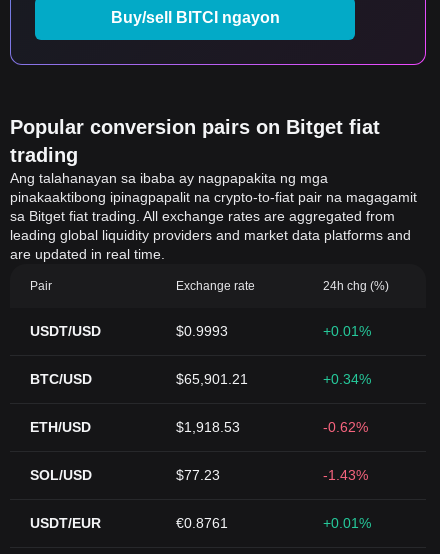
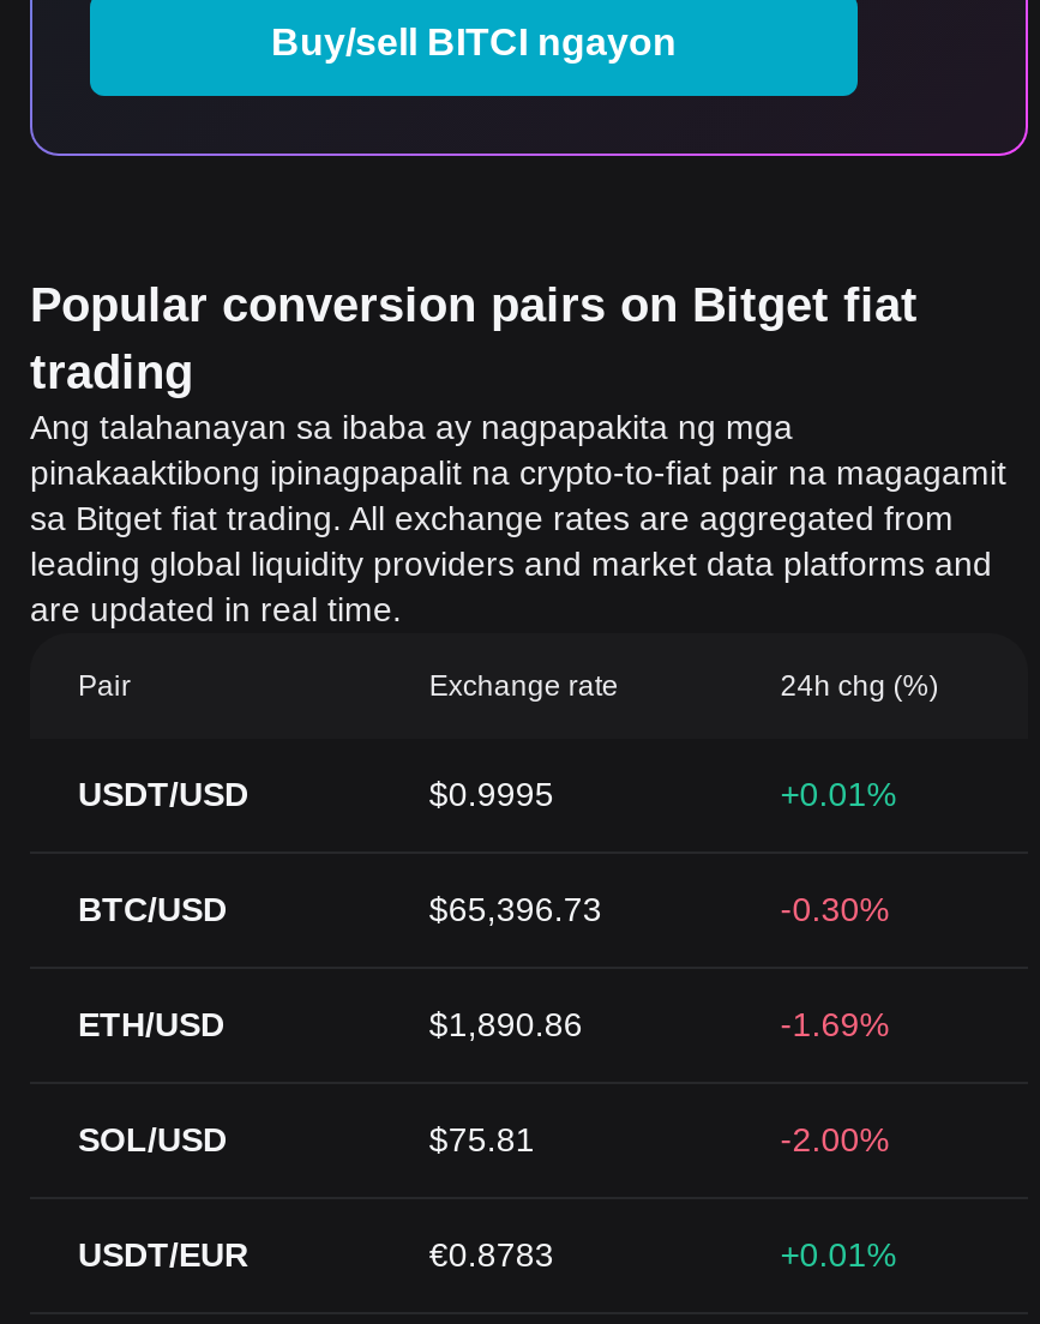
[176,323,228,339] $0.9993 -> [429,775,554,813] $0.9995
[176,371,248,387] $65,901.21 -> [429,890,602,928] $65,396.73
[323,371,371,387] +0.34% -> [780,890,888,928] -0.30%
[176,419,240,435] $1,918.53 -> [429,1005,583,1043] $1,890.86
[323,419,368,435] -0.62% -> [780,1005,888,1043] -1.69%
[176,467,220,483] $77.23 -> [429,1120,535,1158] $75.81
[323,467,368,483] -1.43% -> [780,1120,888,1158] -2.00%
[176,515,228,531] €0.8761 -> [429,1235,554,1274] €0.8783

